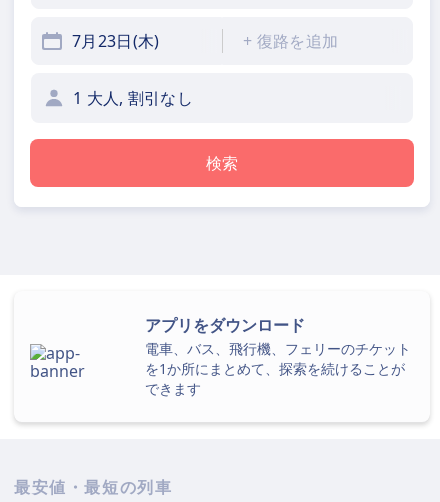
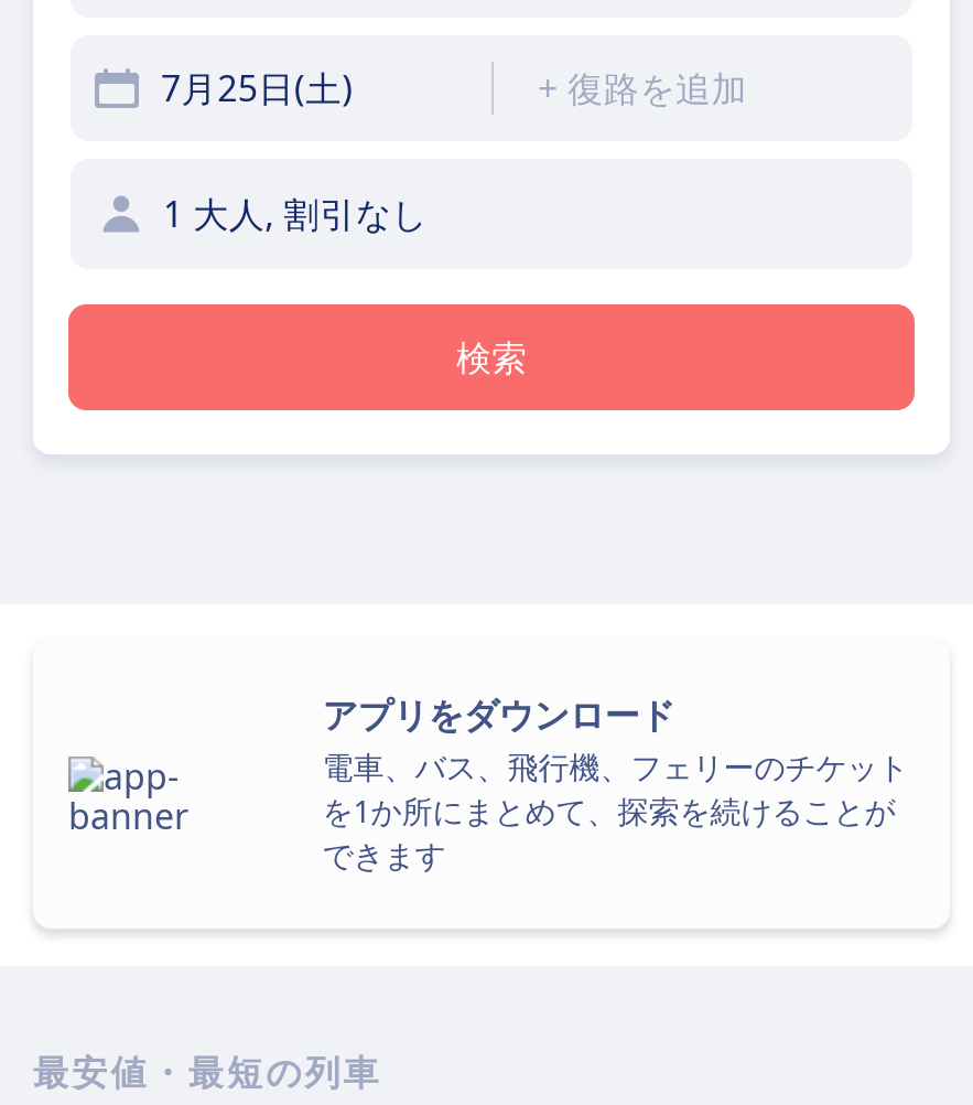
[72,30,159,52] 7月23日(木) -> [161,64,353,112] 7月25日(土)

